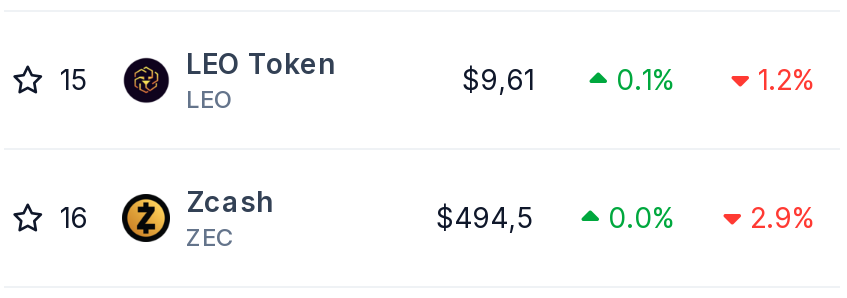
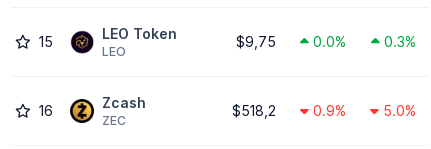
[462,62,534,96] $9,61 -> [236,33,276,50] $9,75
[616,62,674,96] 0.1% -> [313,33,346,50] 0.0%
[758,62,814,96] 1.2% -> [384,33,416,50] 0.3%
[436,200,534,234] $494,5 -> [232,102,276,119] $518,2
[608,200,674,234] 0.0% -> [313,102,346,119] 0.9%
[750,200,814,234] 2.9% -> [383,102,416,119] 5.0%

